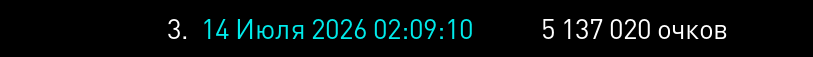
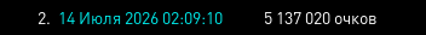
[167,9,729,45] 3. 14 Июля 2026 02:09:10 5 137 020 очков -> [38,6,378,28] 2. 14 Июля 2026 02:09:10 5 137 020 очков

